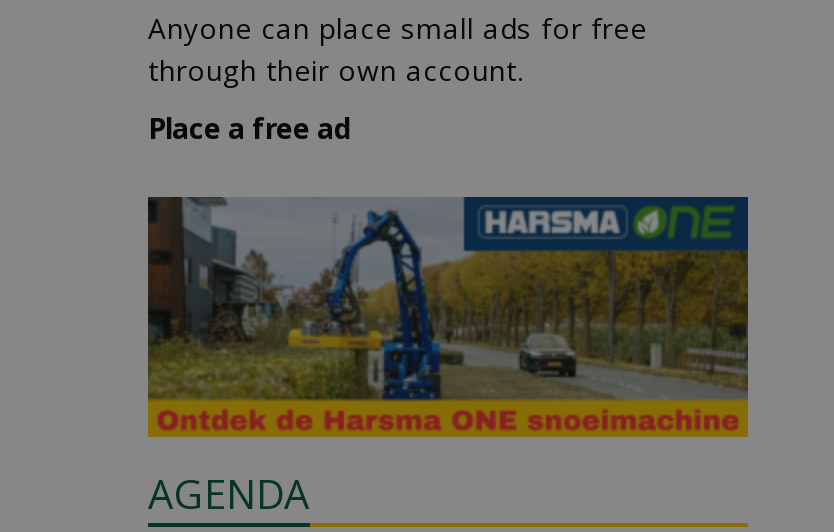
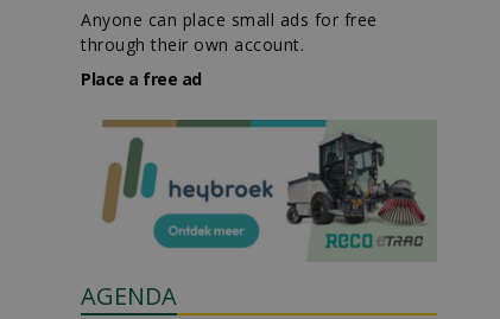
[146,195,750,439] [image] -> [81,119,437,262] [image]

